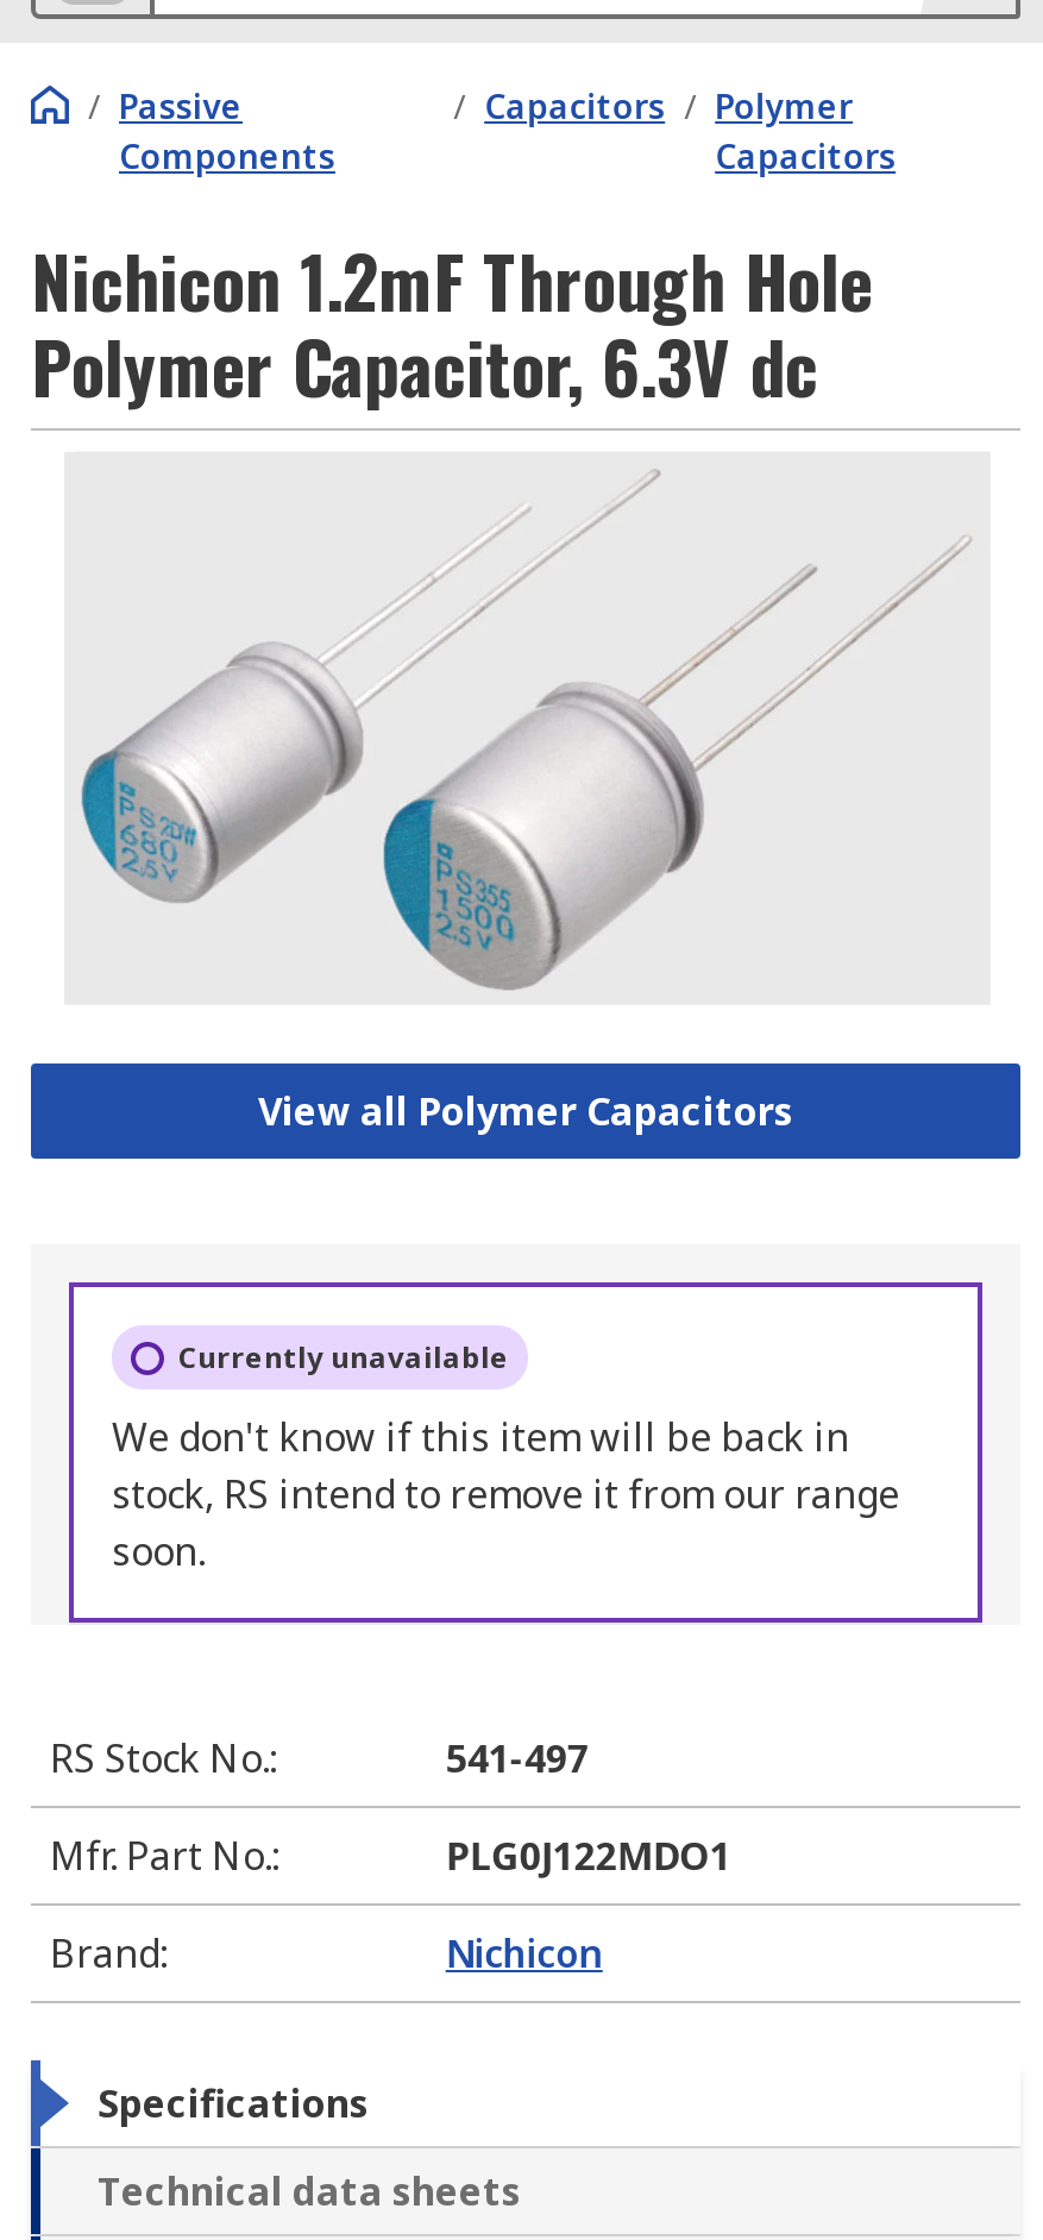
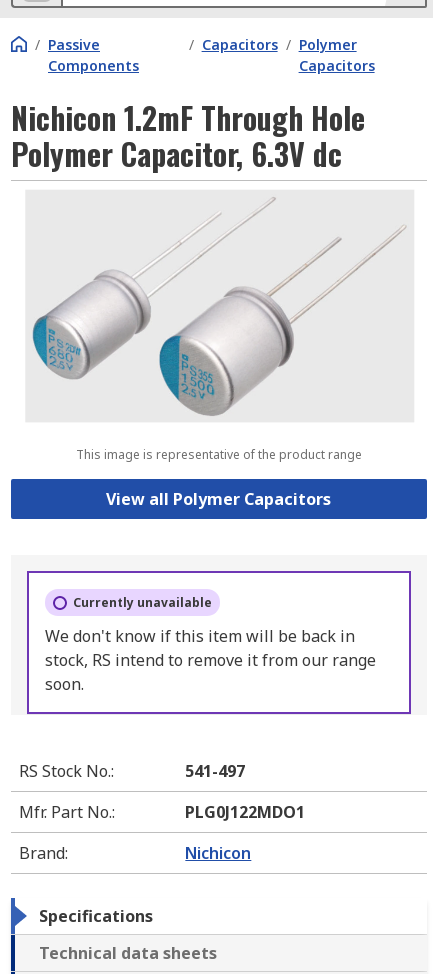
none -> [76,446,362,463] This image is representative of the product range

